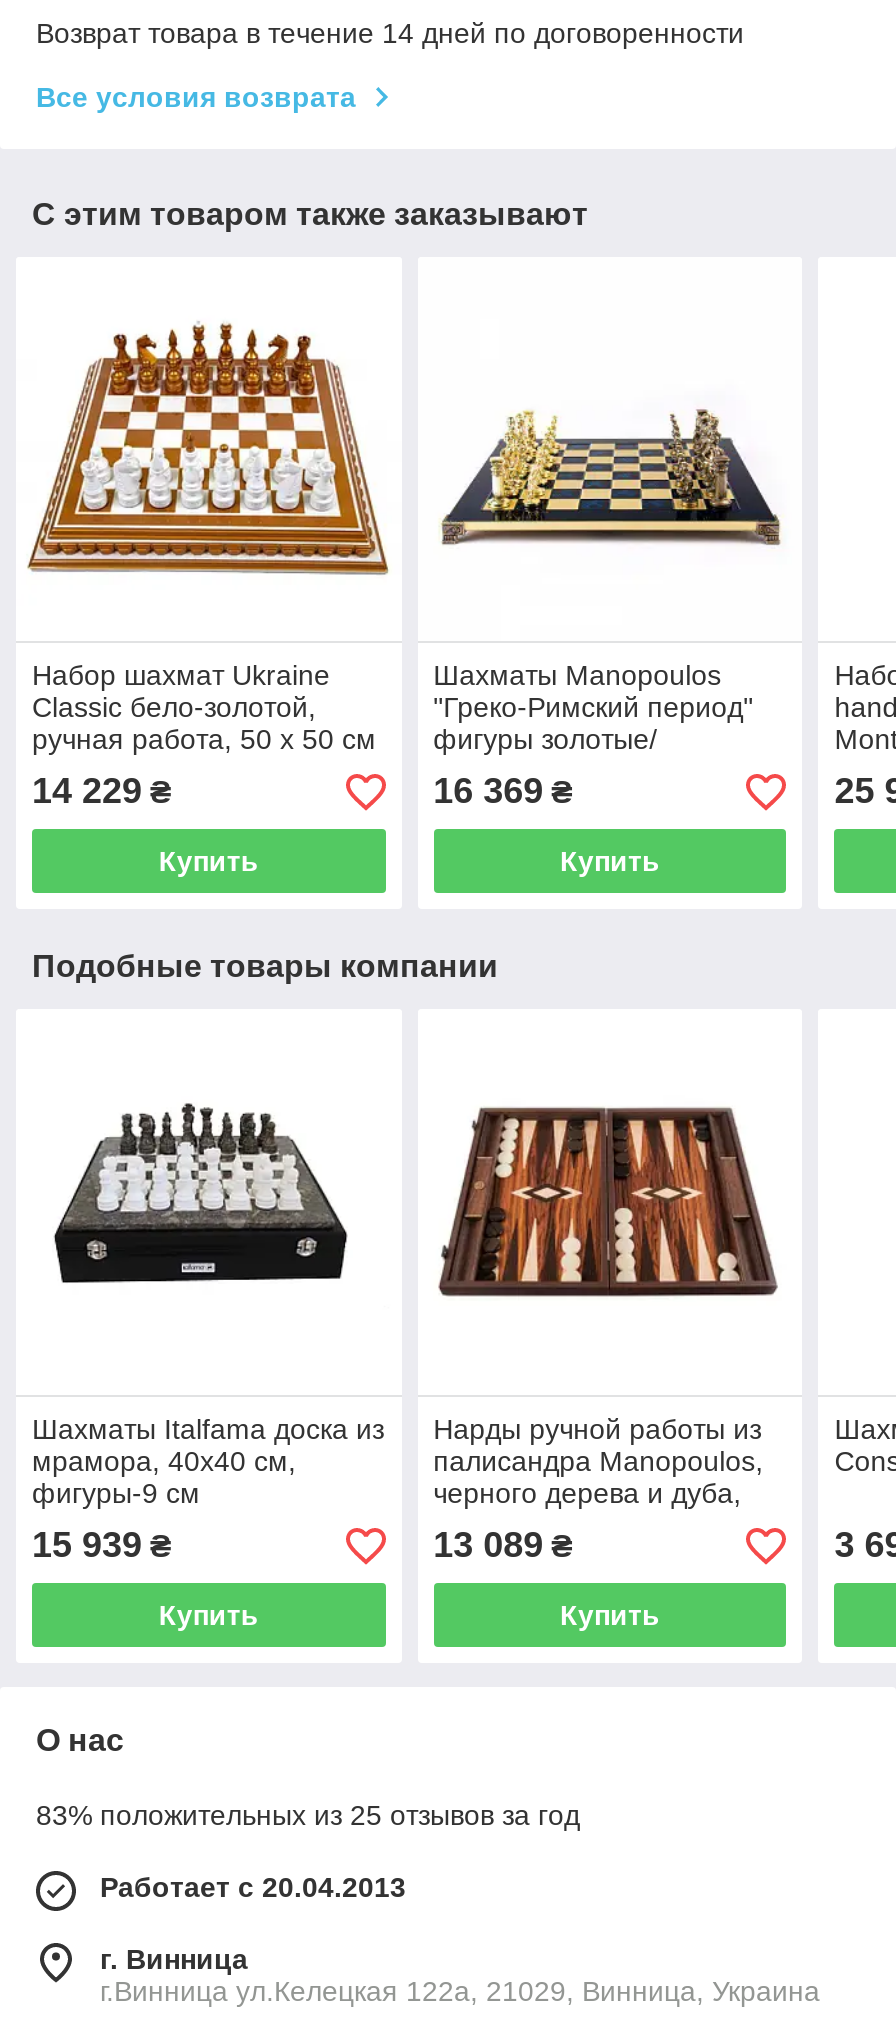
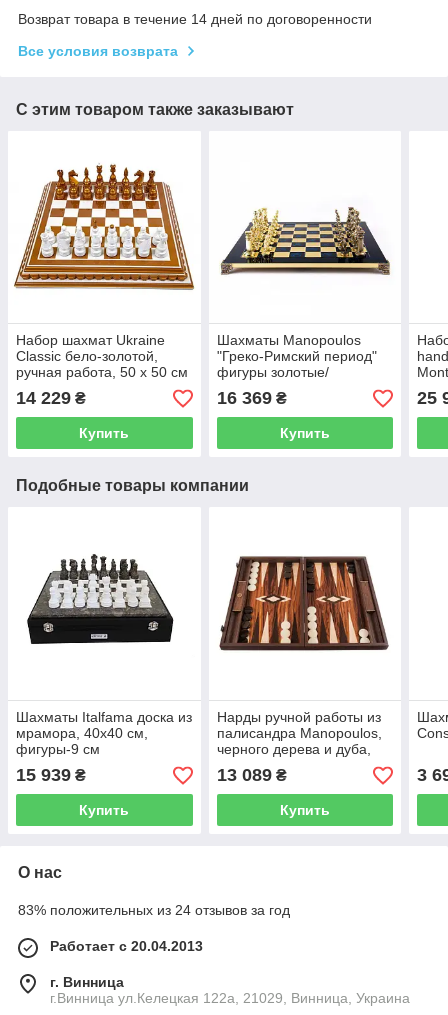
[36,1799,580,1831] 83% положительных из 25 отзывов за год -> [18,902,290,918] 83% положительных из 24 отзывов за год

